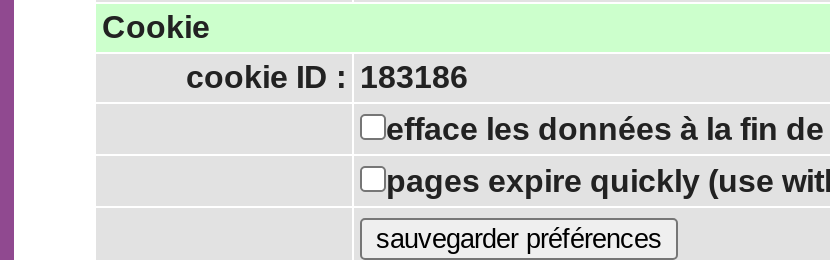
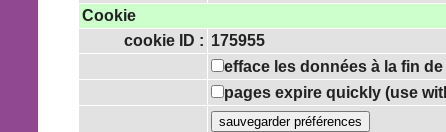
[186,59,468,93] cookie ID : 183186 -> [124,32,265,49] cookie ID : 175955

